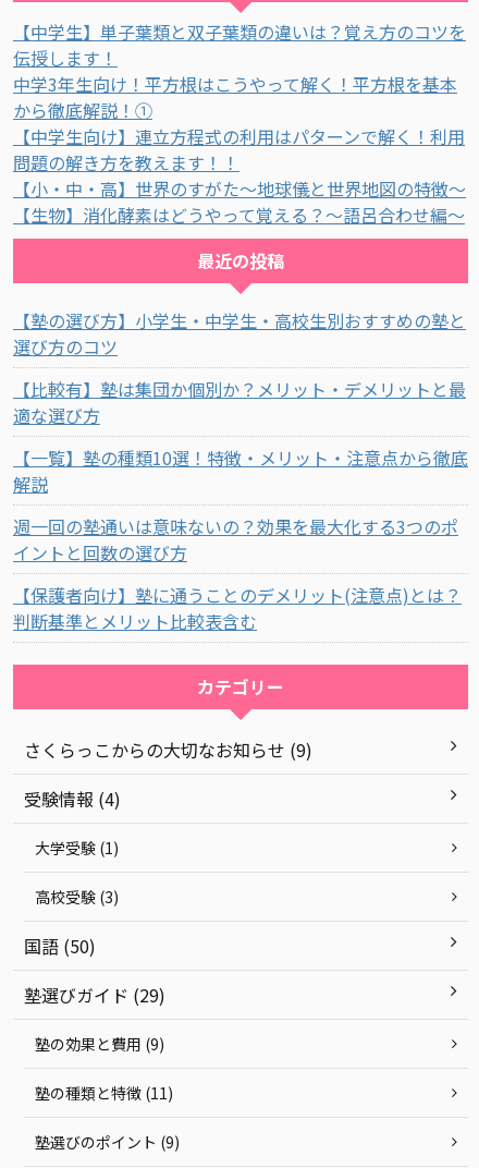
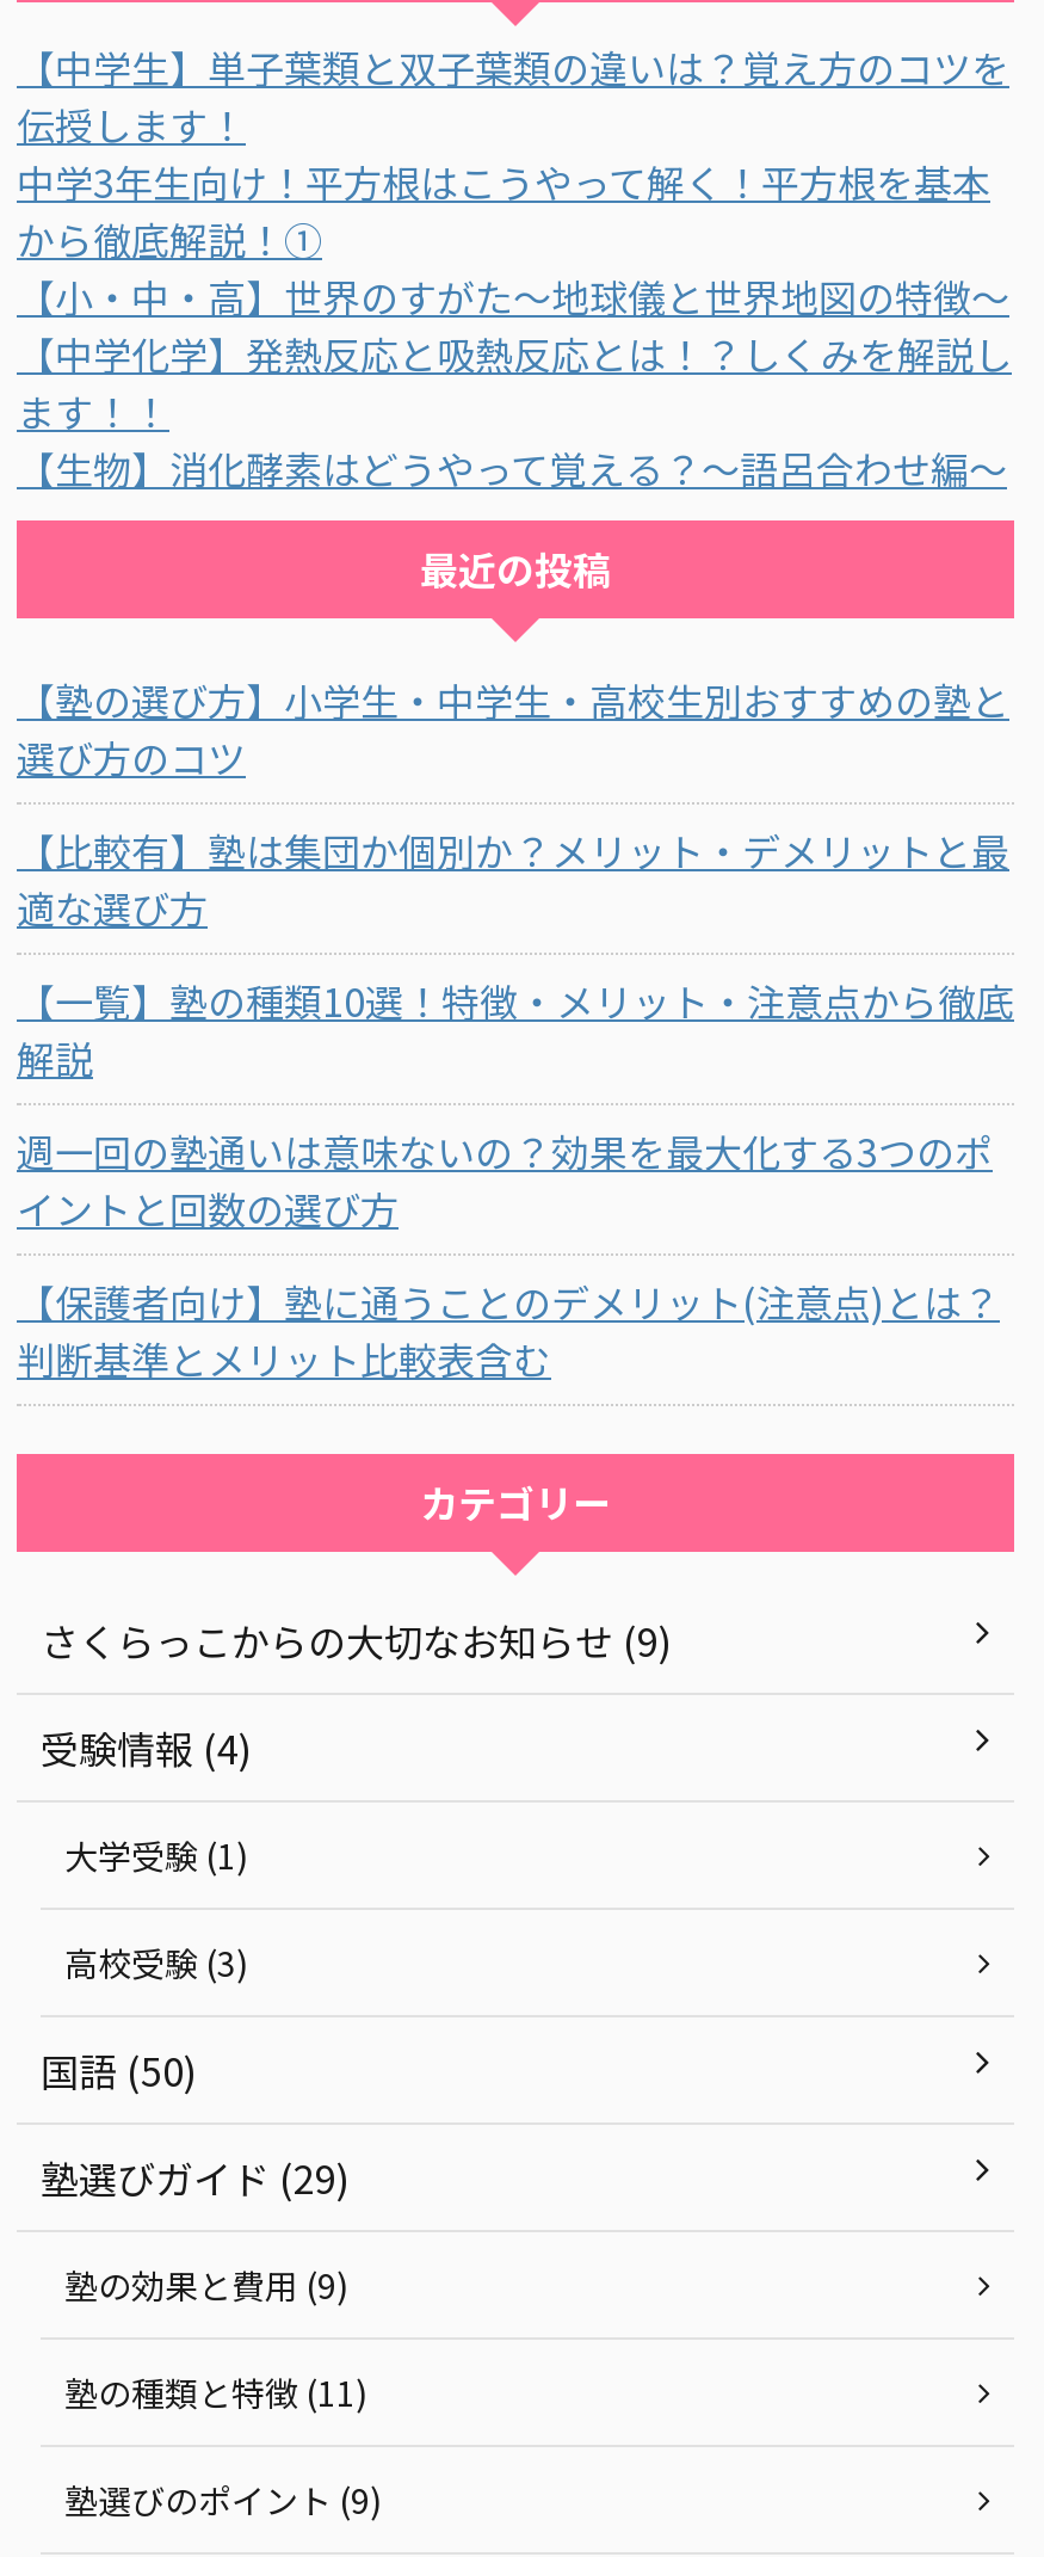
[13,123,465,175] 【中学生向け】連立方程式の利用はパターンで解く！利用 | 問題の解き方を教えます！！ -> none
moved [13,175,466,202] -> [17,267,1009,325]: 【小・中・高】世界のすがた～地球儀と世界地図の特徴～
none -> [17,325,1012,439] 【中学化学】発熱反応と吸熱反応とは！？しくみを解説し | ます！！

